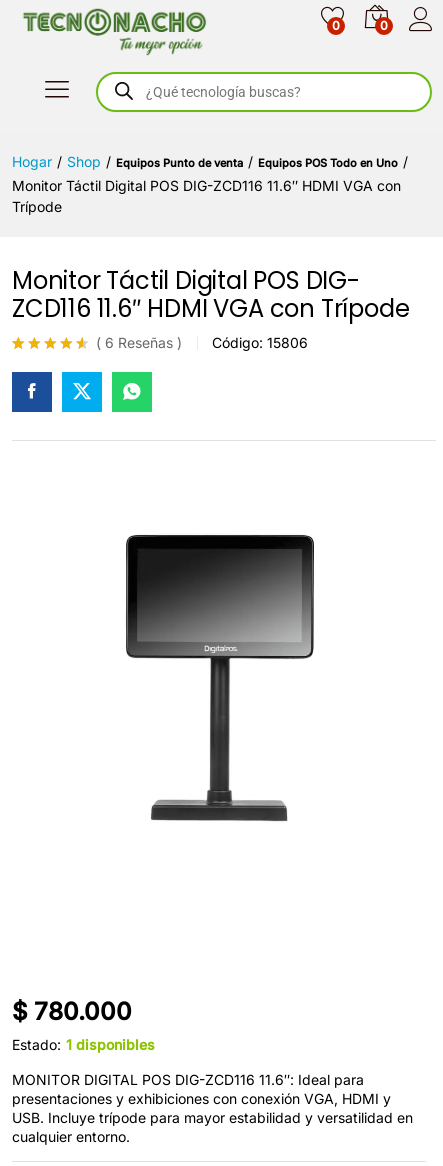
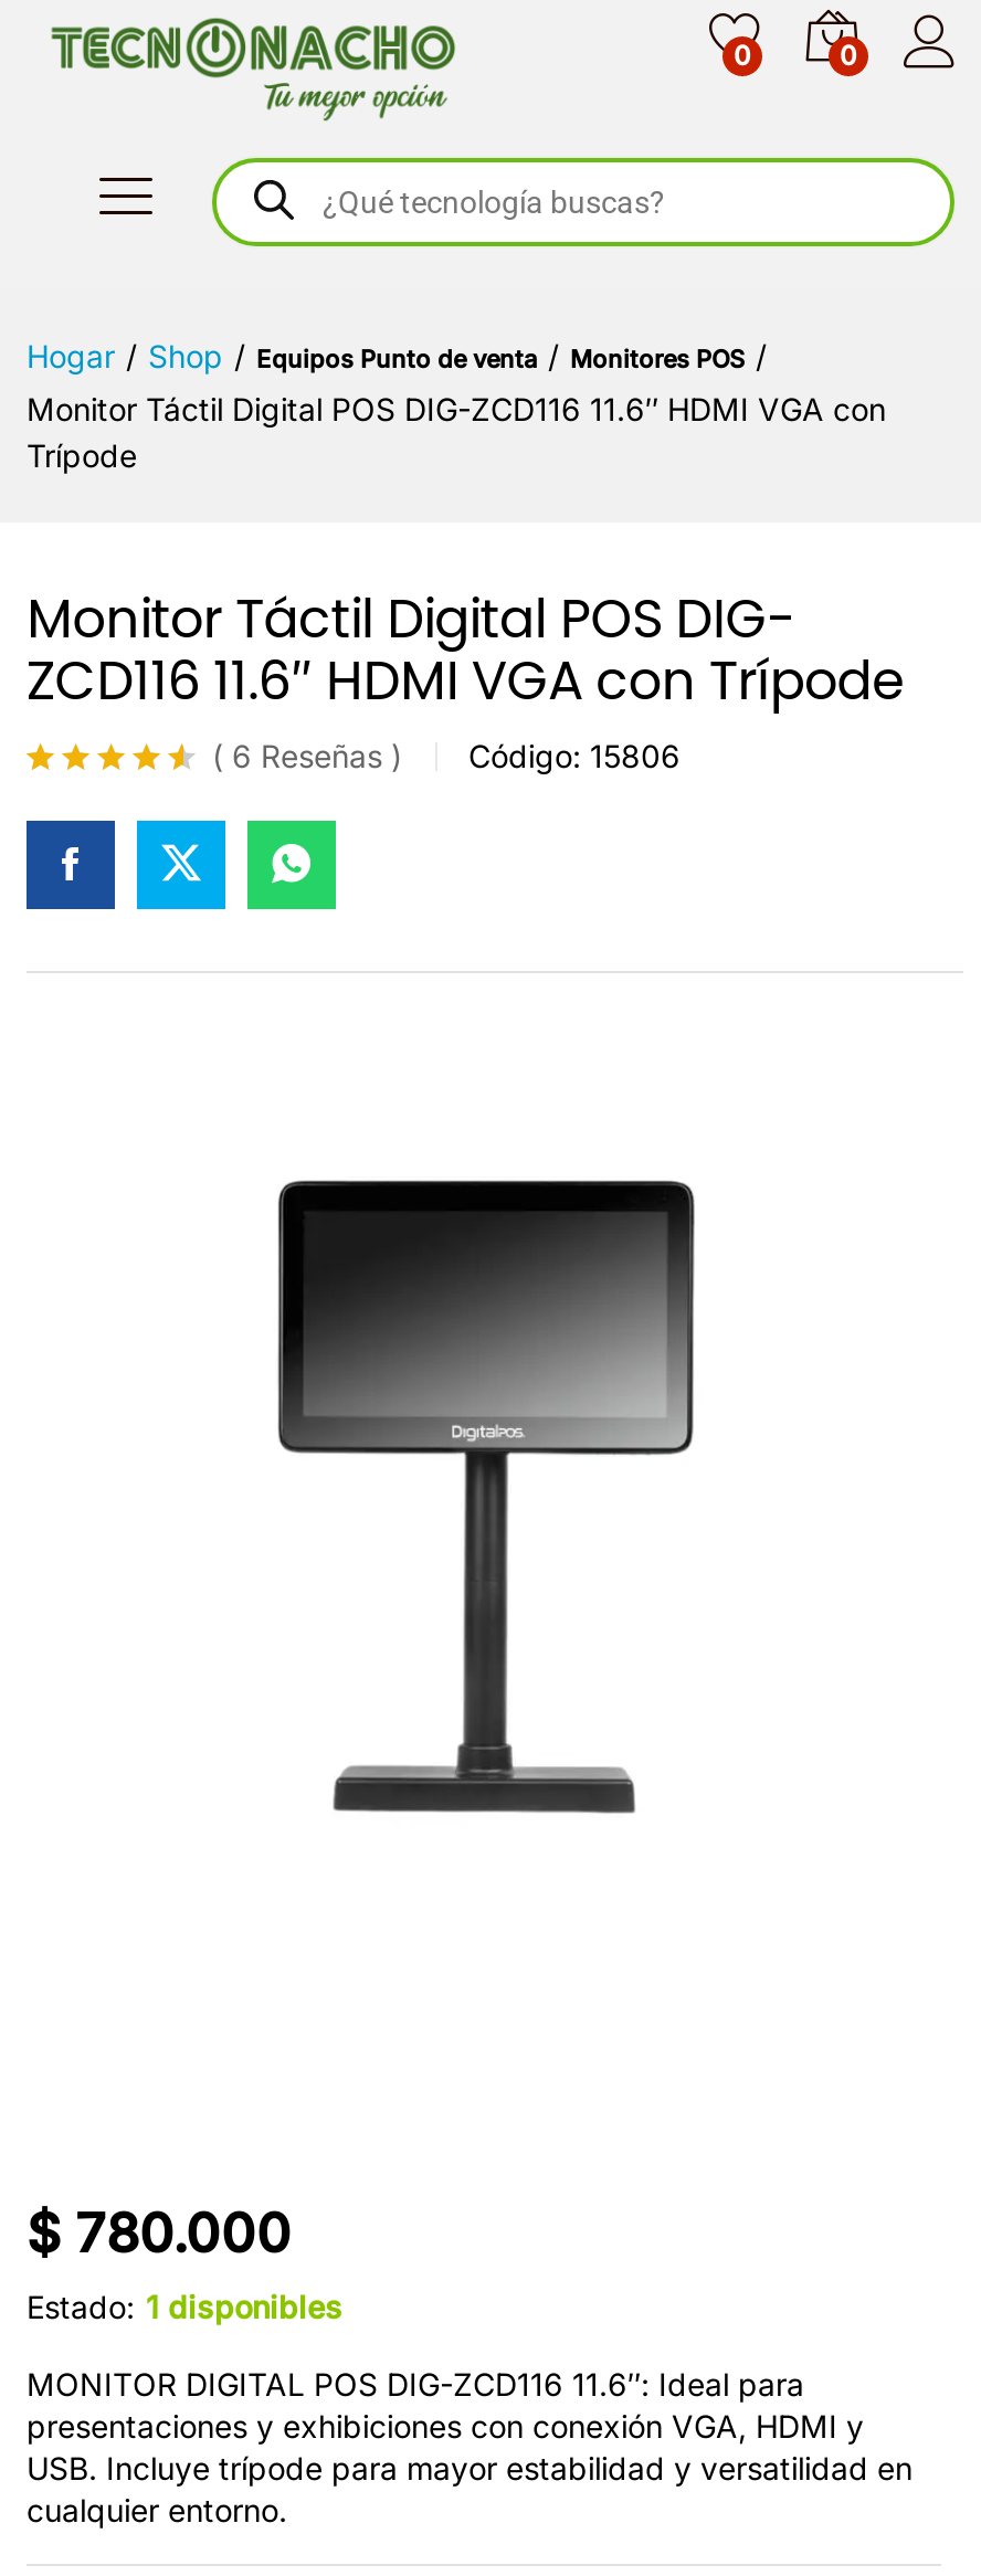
[12,153,408,170] Hogar / Shop / Equipos Punto de venta / Equipos POS Todo en Uno / -> [27,336,767,374] Hogar / Shop / Equipos Punto de venta / Monitores POS /

